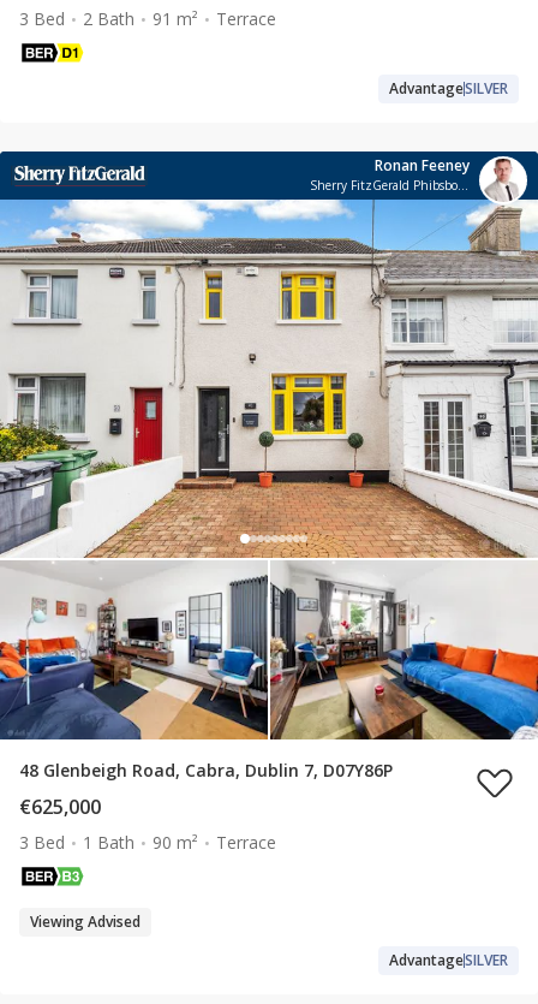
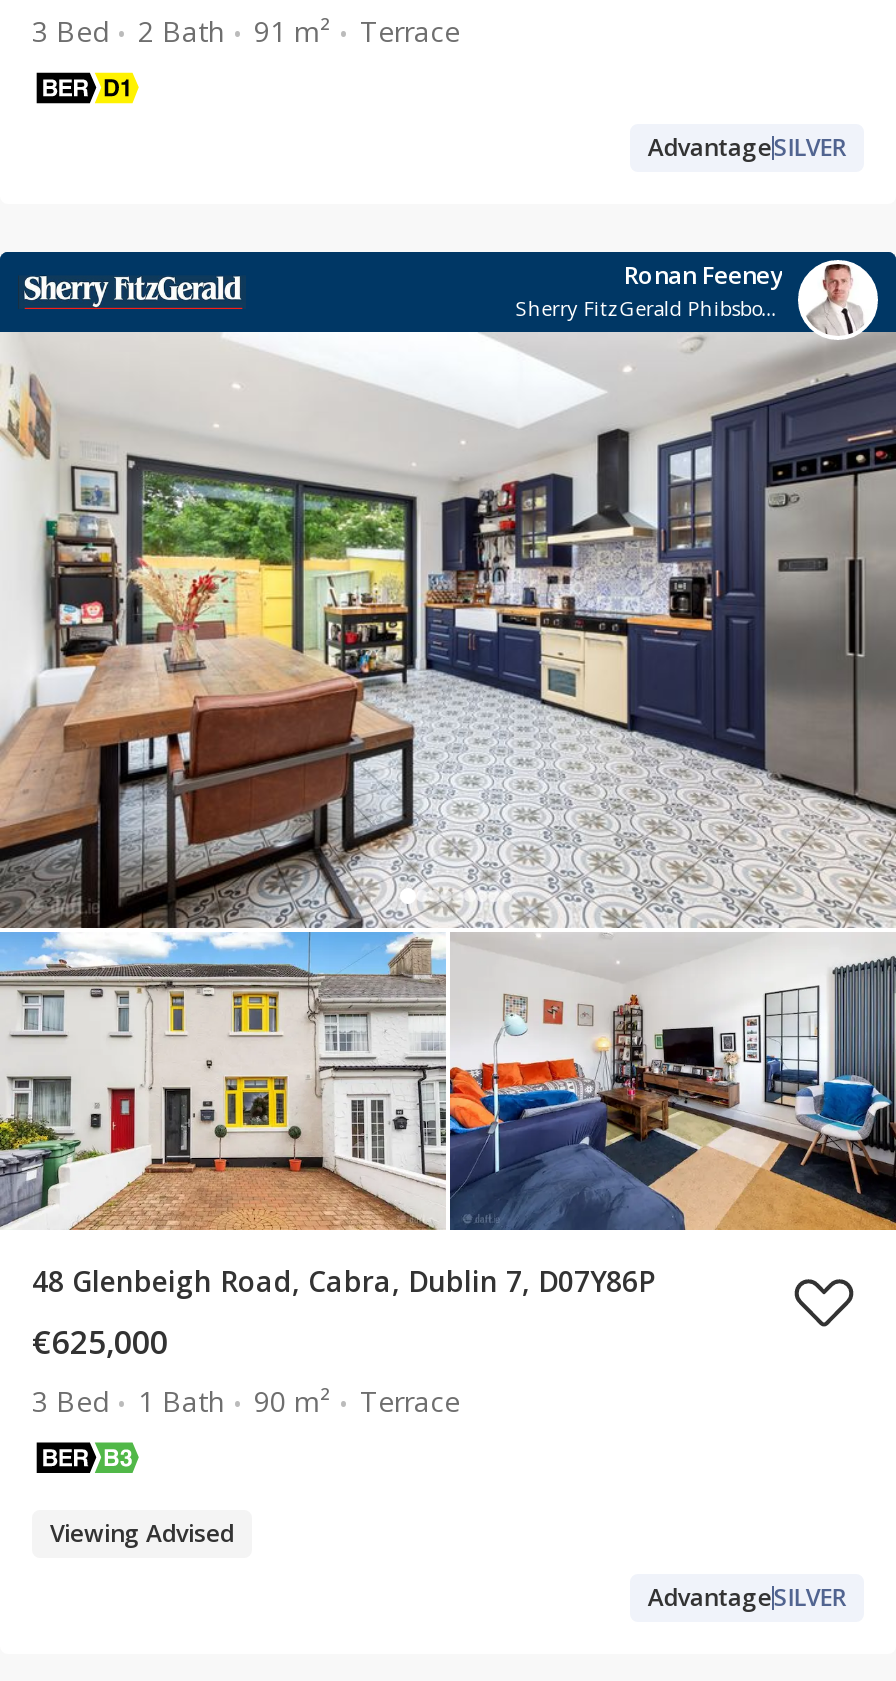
[4,198,534,741] [image] -> [6,330,890,1232] [image]

